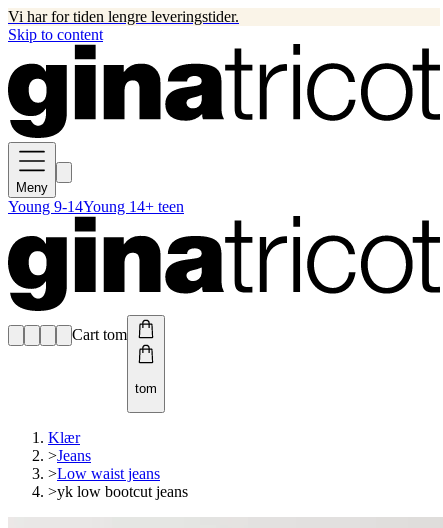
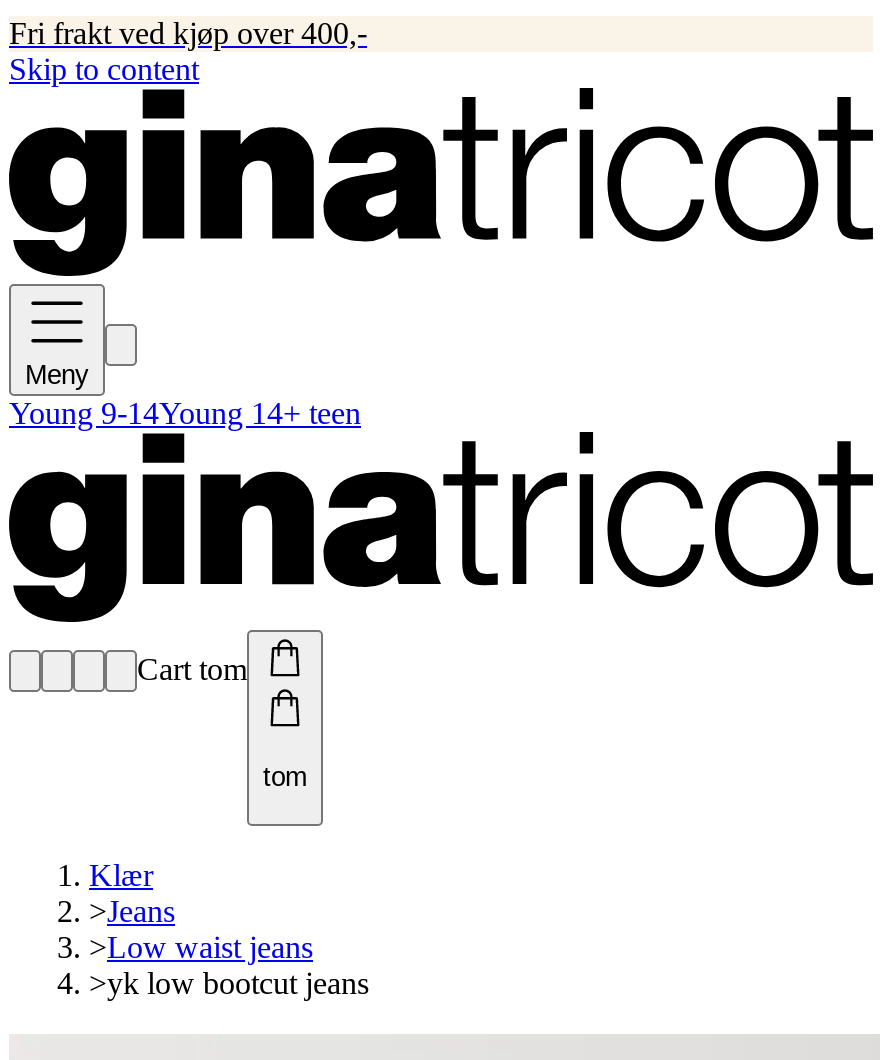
[8,8,239,25] Vi har for tiden lengre leveringstider. -> [9,16,367,50] Fri frakt ved kjøp over 400,-

